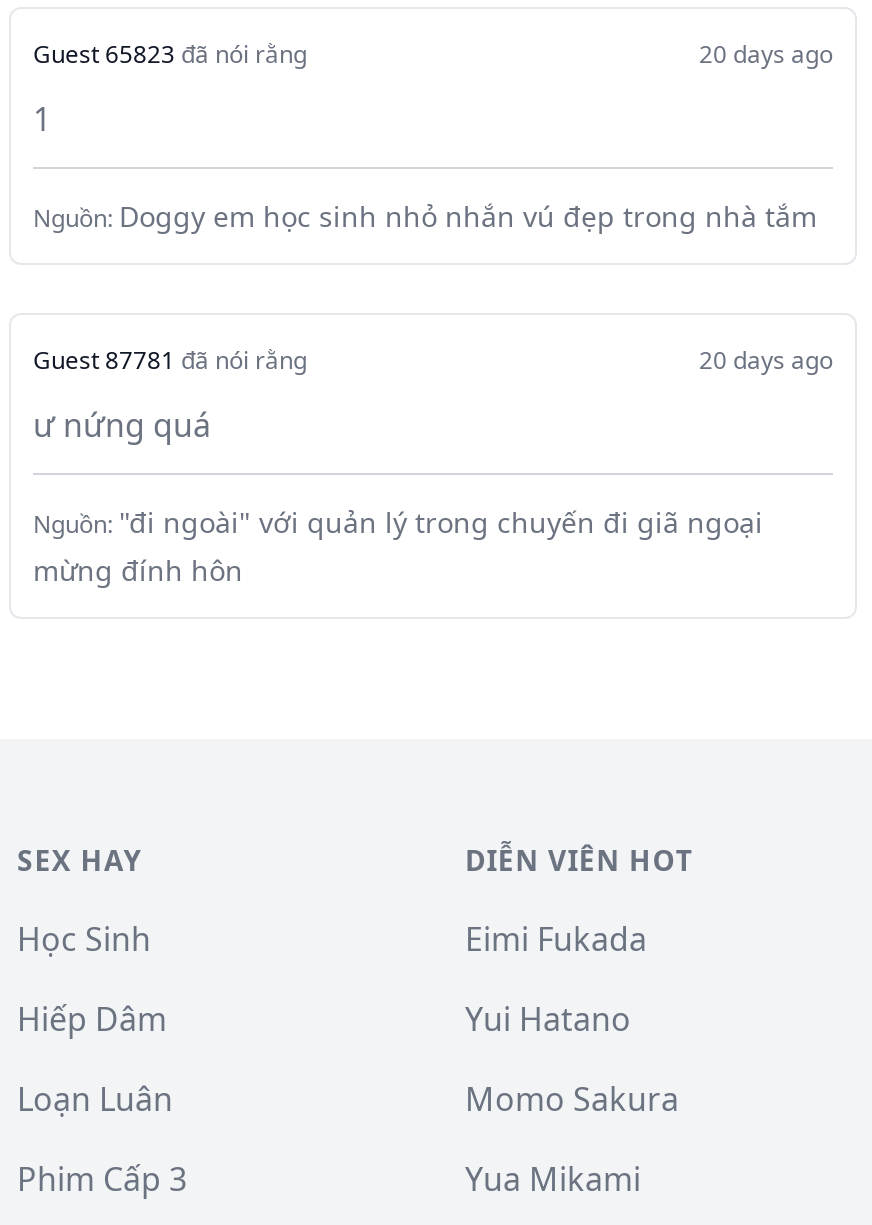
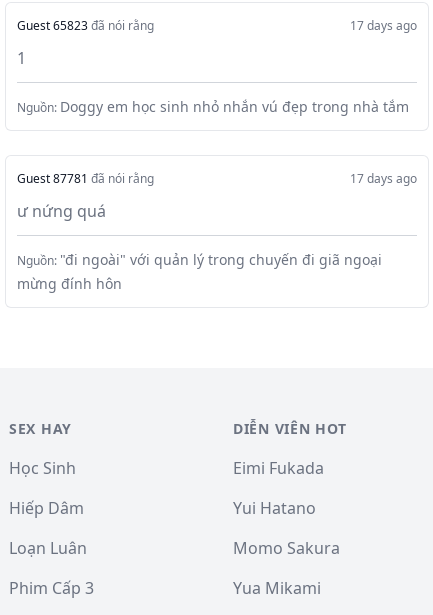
[699,37,833,71] 20 days ago -> [350,17,417,34] 17 days ago
[699,343,833,377] 20 days ago -> [350,170,417,187] 17 days ago

